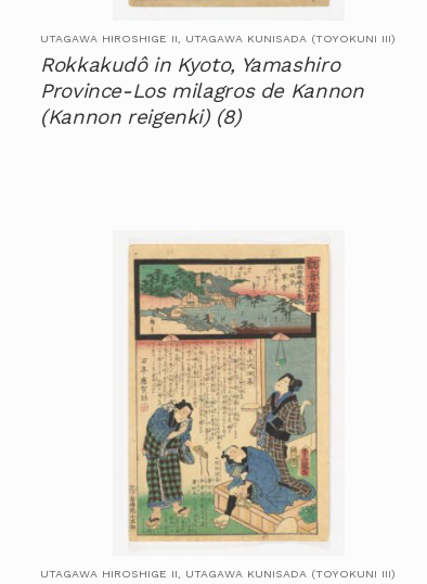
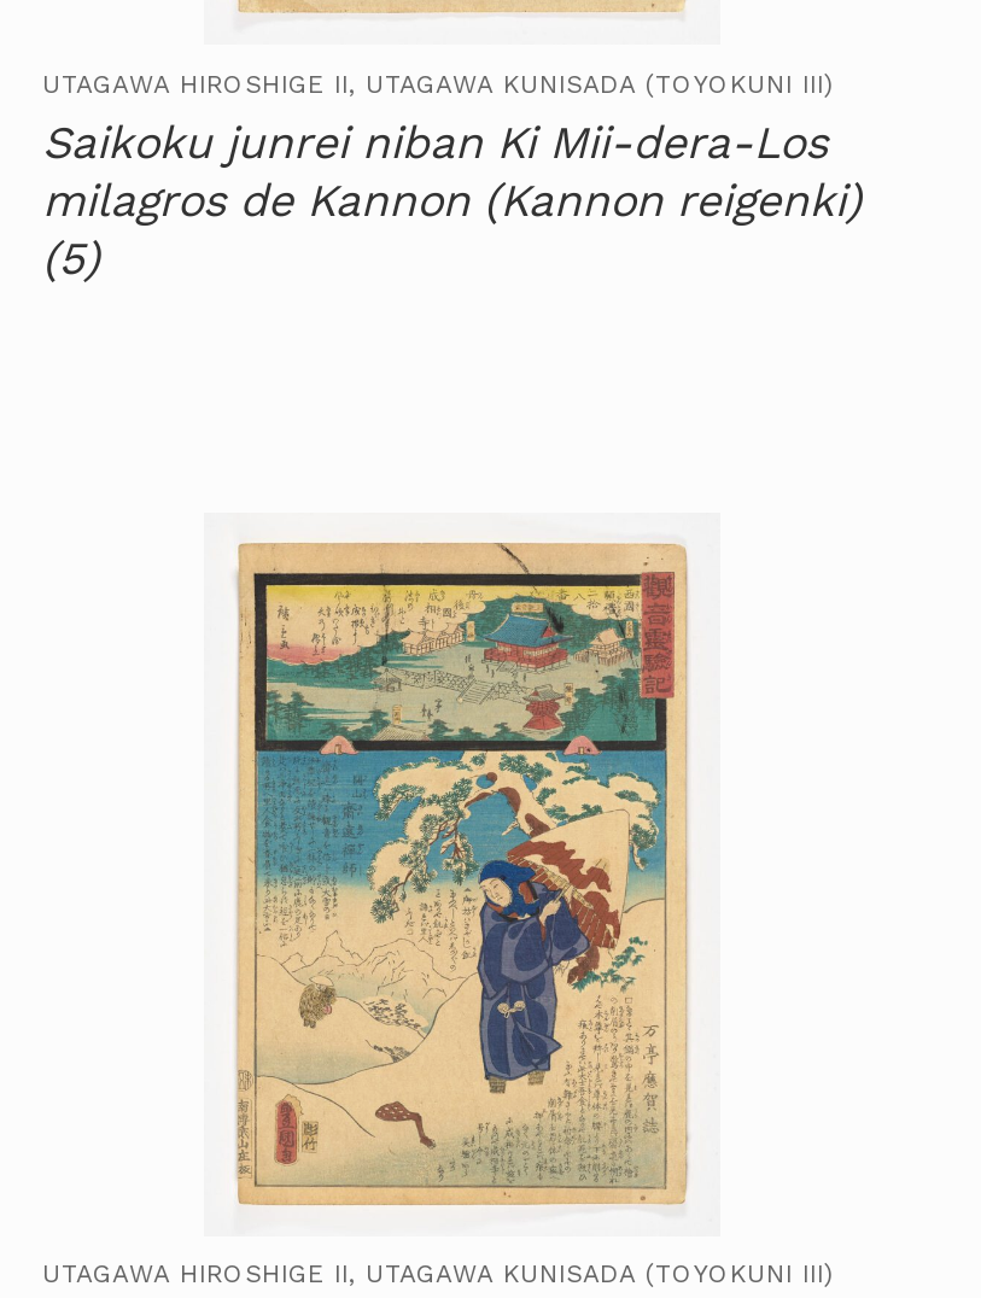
[40,53,363,129] Rokkakudô in Kyoto, Yamashiro | Province-Los milagros de Kannon | (Kannon reigenki) (8) -> [42,117,862,286] Saikoku junrei niban Ki Mii-dera-Los | milagros de Kannon (Kannon reigenki) | (5)
[129,245,325,539] [image] -> [238,543,679,1199] [image]

